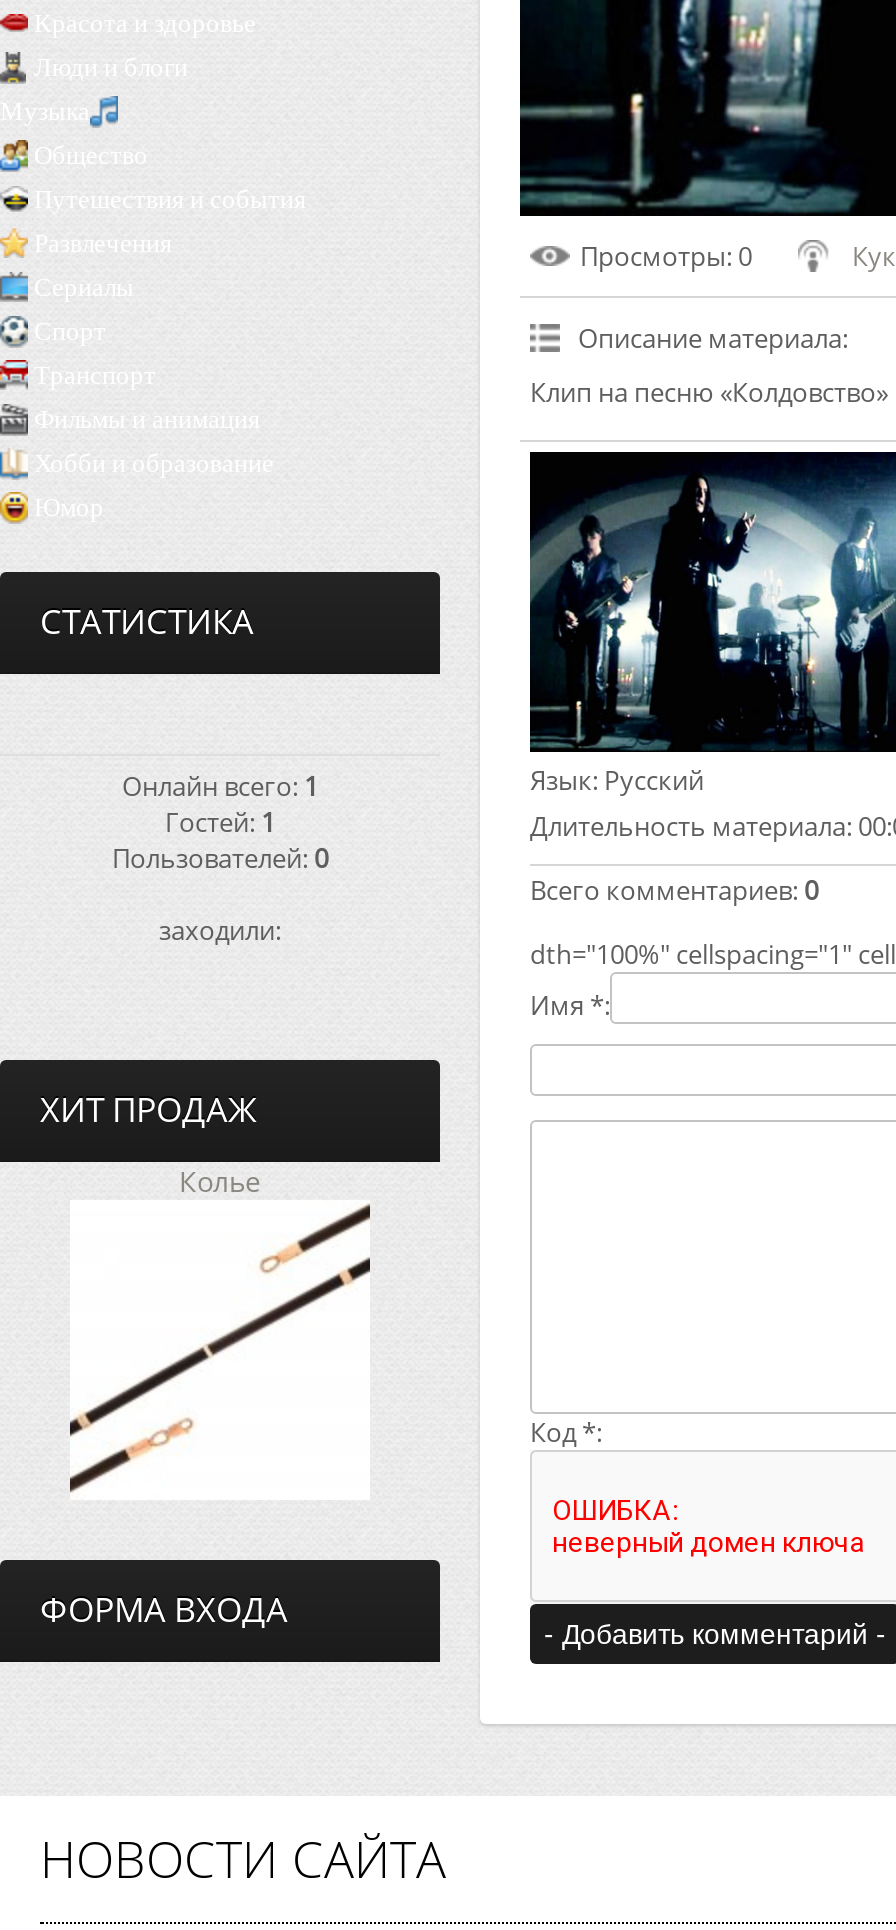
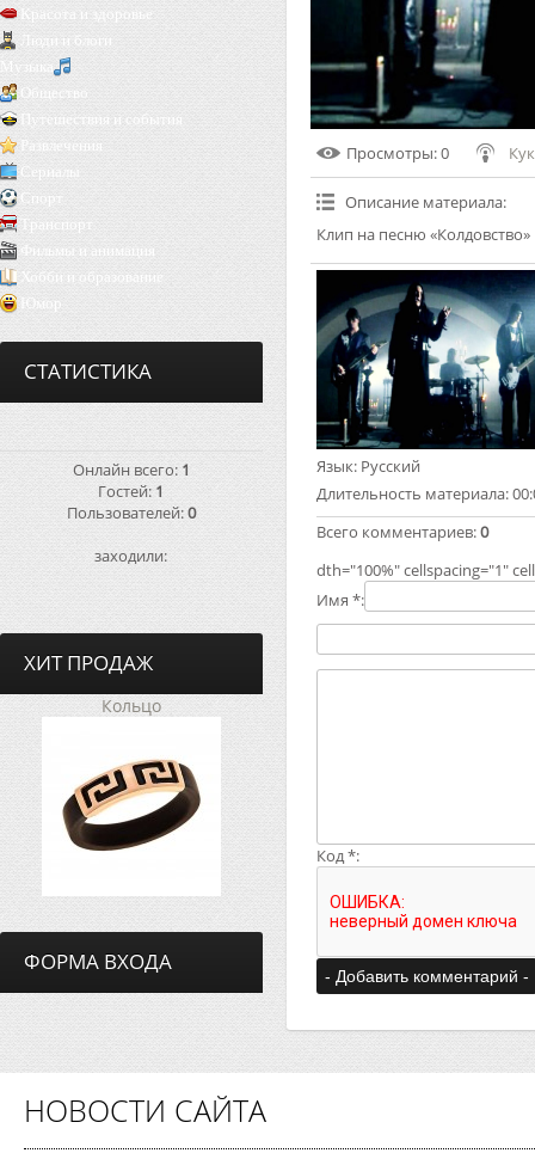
[179,1162,261,1200] Колье -> [102,694,161,717] Кольцо
[68,1204,372,1492] [image] -> [42,720,221,890] [image]

